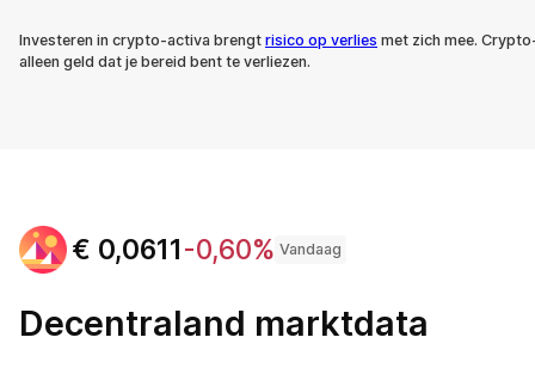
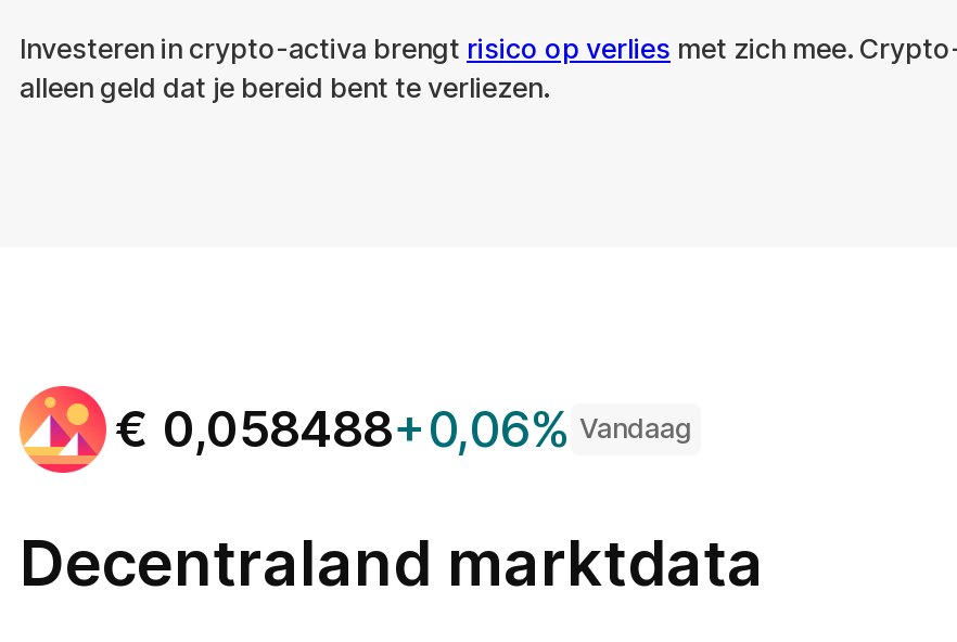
[72,233,342,265] €0,0611-0,60% Vandaag -> [115,399,692,458] €0,058488+0,06% Vandaag

